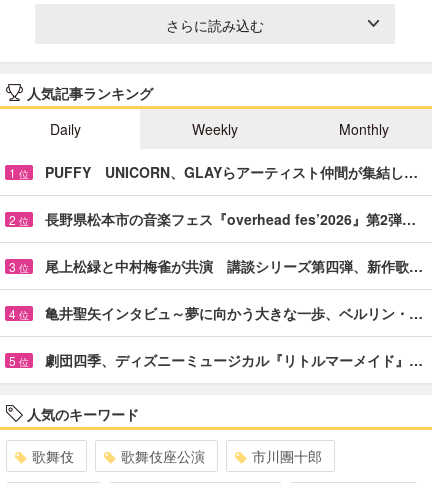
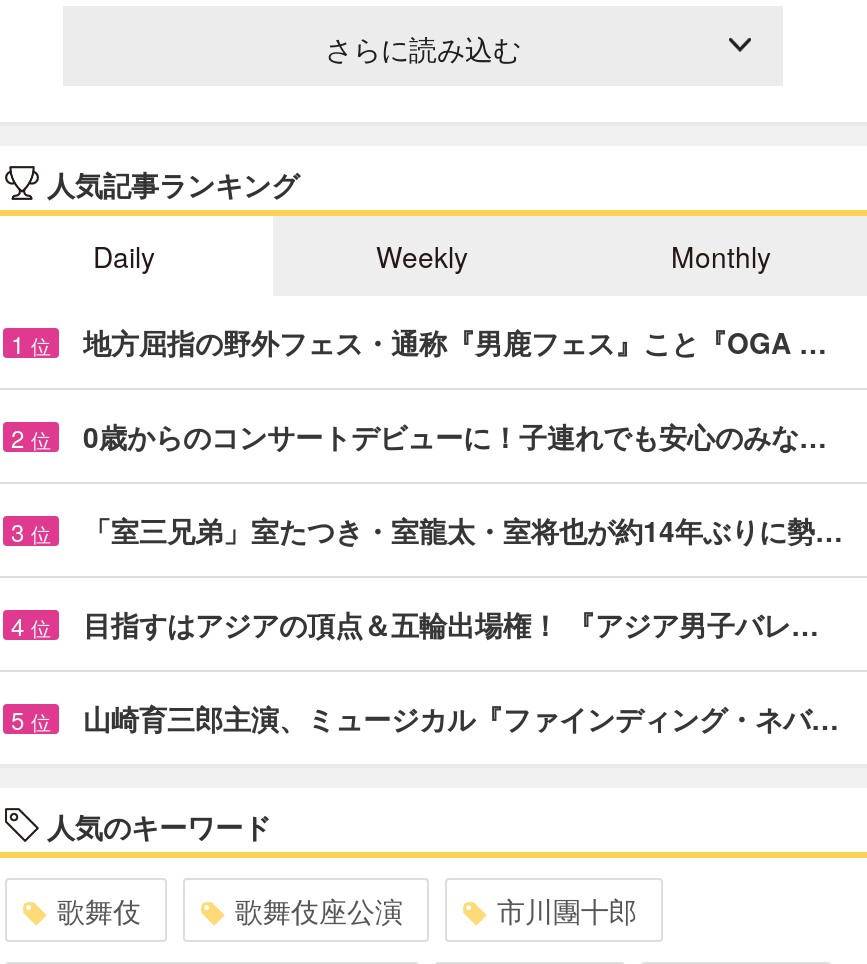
[45,162,418,182] PUFFY UNICORN、GLAYらアーティスト仲間が集結し… -> [83,322,827,362] 地方屈指の野外フェス・通称『男鹿フェス』こと『OGA …
[45,209,416,229] 長野県松本市の音楽フェス『overhead fes’2026』第2弾… -> [83,416,827,456] 0歳からのコンサートデビューに！子連れでも安心のみな…
[45,256,423,276] 尾上松緑と中村梅雀が共演 講談シリーズ第四弾、新作歌… -> [83,510,843,550] 「室三兄弟」室たつき・室龍太・室将也が約14年ぶりに勢…
[45,303,423,323] 亀井聖矢インタビュ～夢に向かう大きな一歩、ベルリン・… -> [83,604,819,644] 目指すはアジアの頂点＆五輪出場権！ 『アジア男子バレ…
[45,350,423,370] 劇団四季、ディズニーミュージカル『リトルマーメイド』… -> [83,698,839,738] 山崎育三郎主演、ミュージカル『ファインディング・ネバ…

